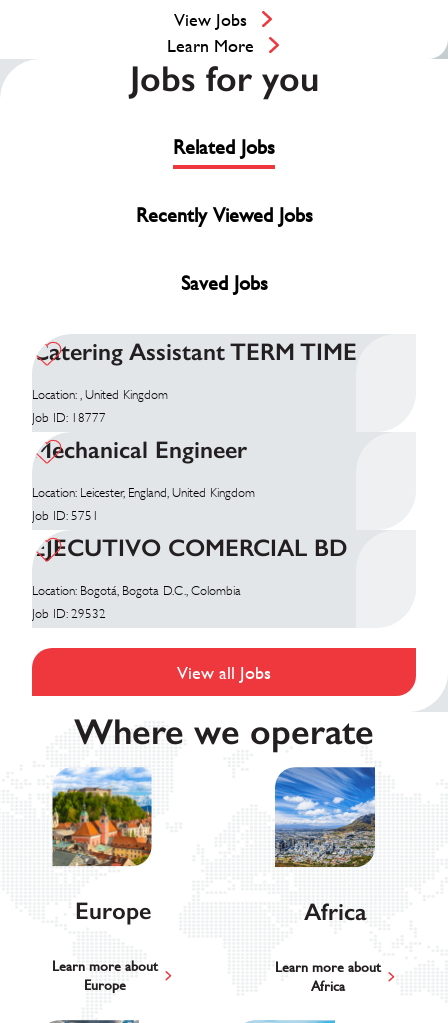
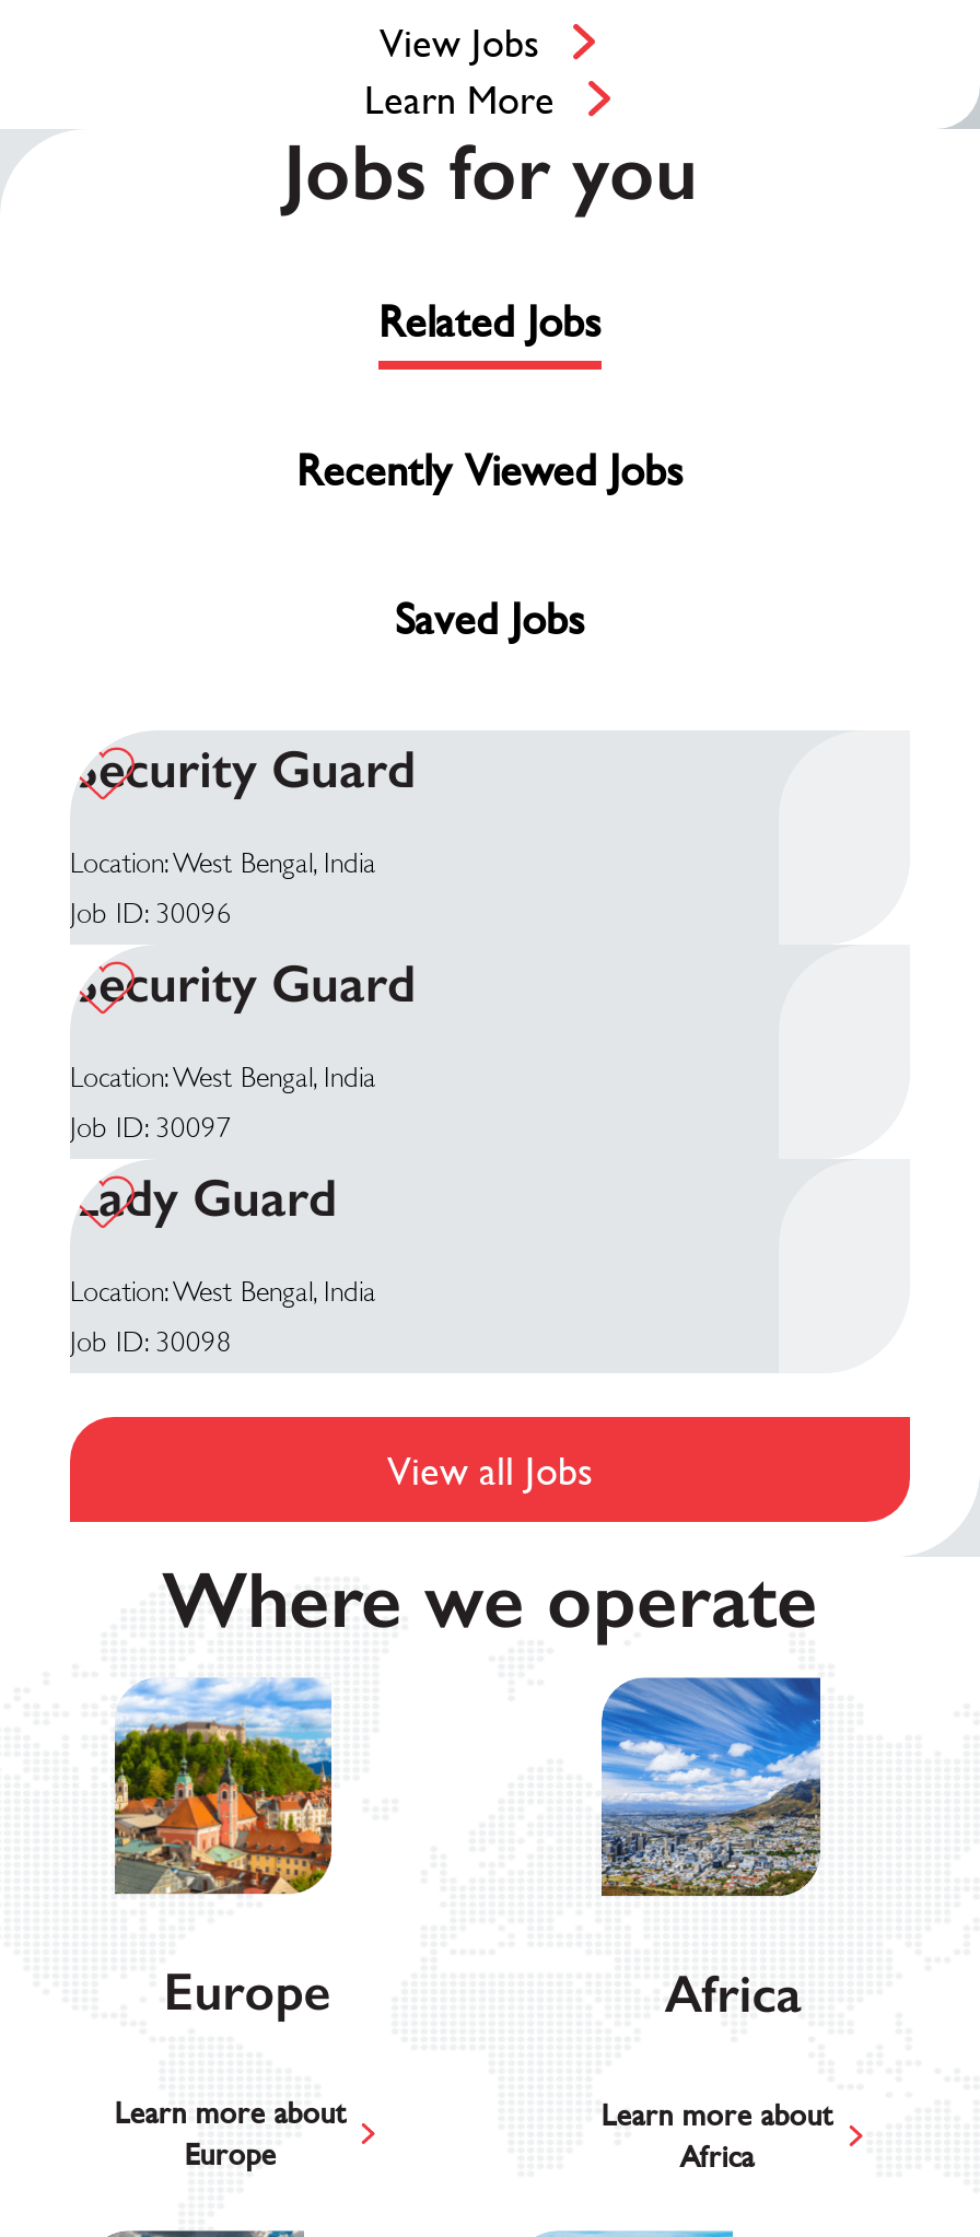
[32,337,357,366] Catering Assistant TERM TIME -> [70,738,416,801] Security Guard
[32,387,168,402] Location: , United Kingdom -> [70,847,376,880] Location: West Bengal, India
[32,410,247,464] Job ID: 18777 | Mechanical Engineer -> [70,897,416,1016] Job ID: 30096 | Security Guard
[32,485,255,500] Location: Leicester, England, United Kingdom -> [70,1061,376,1094] Location: West Bengal, India
[32,508,348,562] Job ID: 5751 | EJECUTIVO COMERCIAL BD -> [70,1112,337,1230] Job ID: 30097 | Lady Guard
[32,583,241,598] Location: Bogotá, Bogota D.C., Colombia -> [70,1276,376,1309] Location: West Bengal, India
[32,606,106,621] Job ID: 29532 -> [70,1326,232,1359] Job ID: 30098

